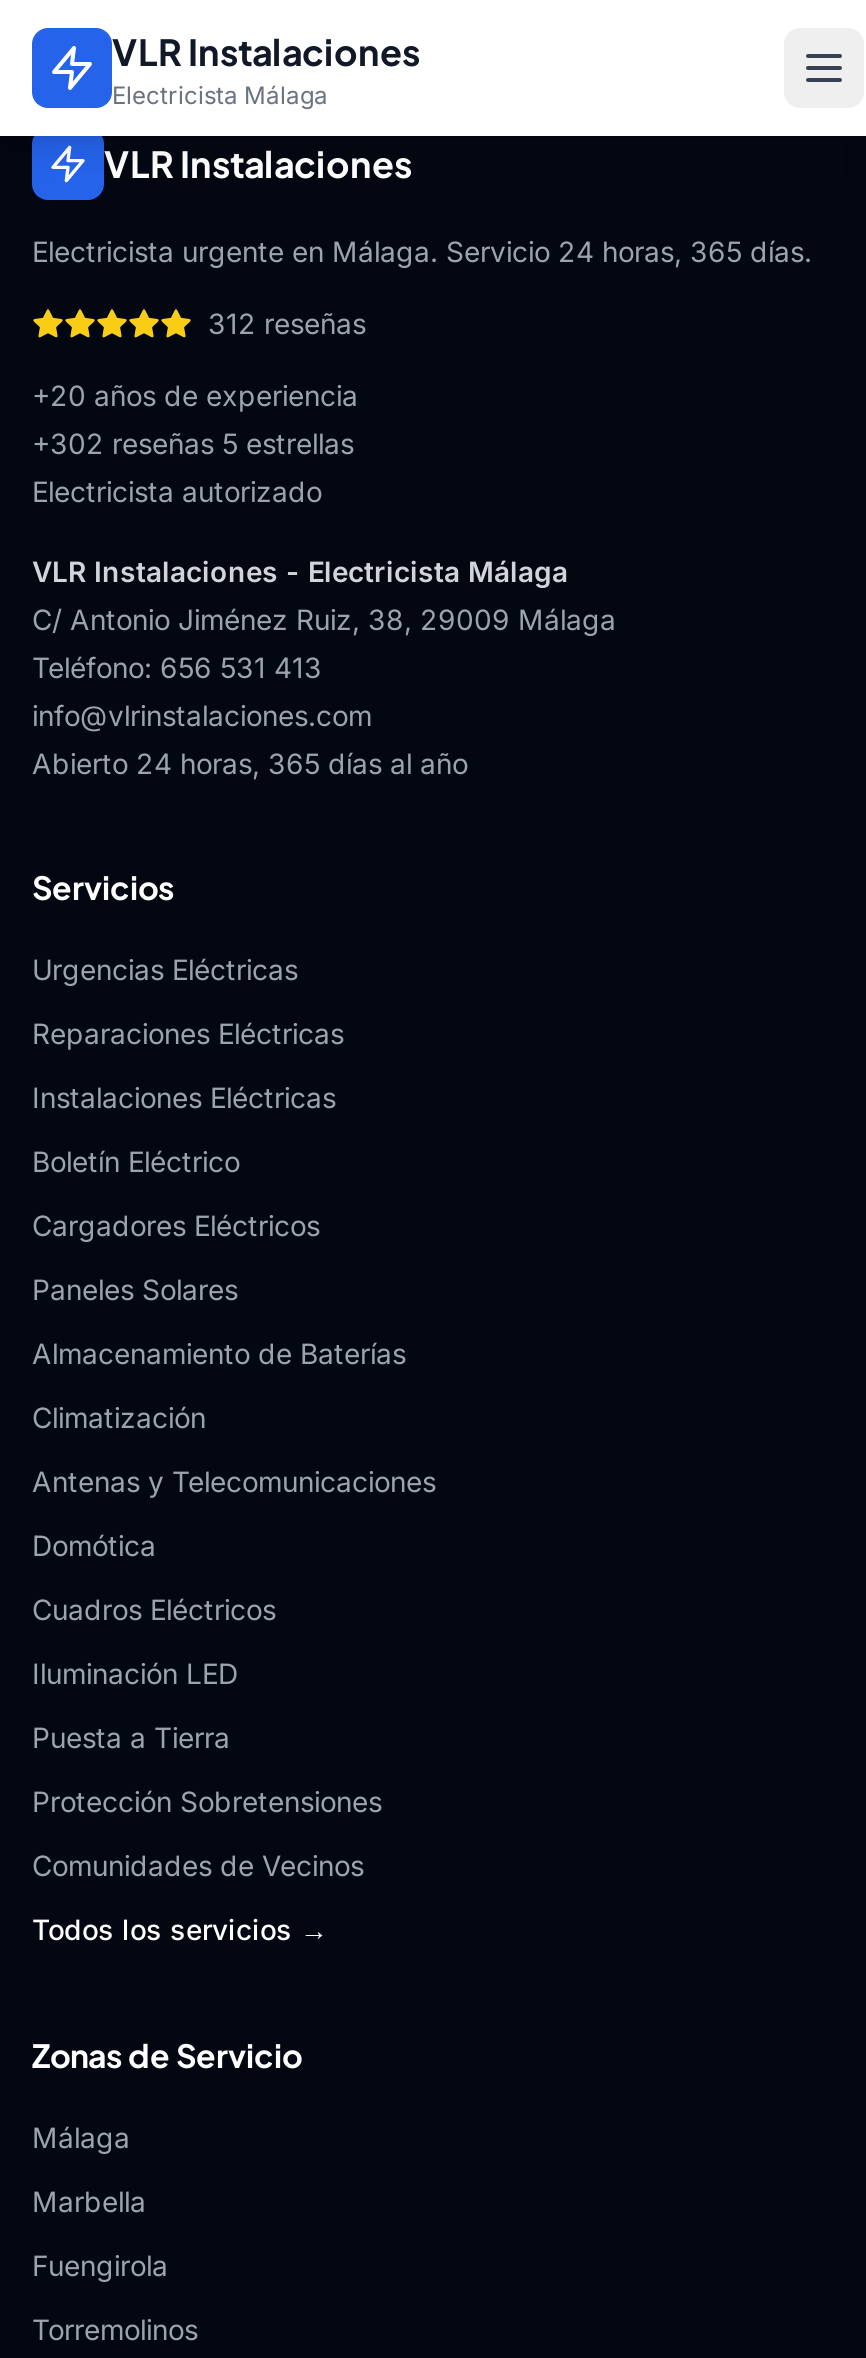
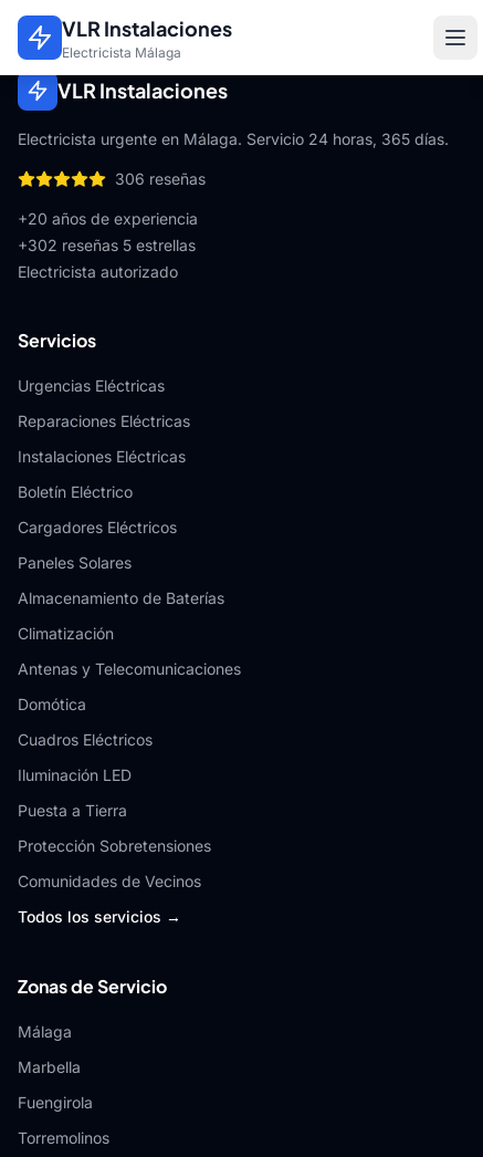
[208,306,366,340] 312 reseñas -> [115,169,206,188] 306 reseñas
[32,554,616,780] VLR Instalaciones - Electricista Málaga | C/ Antonio Jiménez Ruiz, 38, 29009 Málaga | Teléfono: 656 531 413 | info@vlrinstalaciones.com | Abierto 24 horas, 365 días al año -> none

